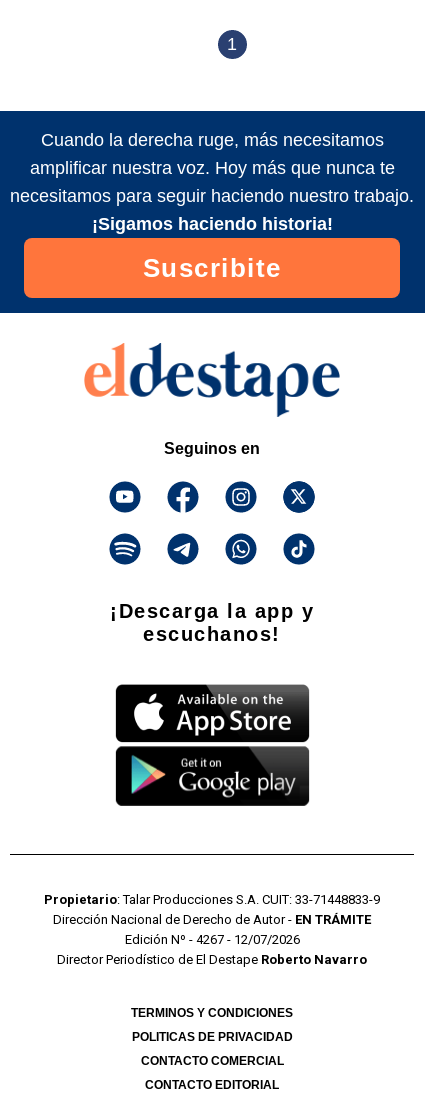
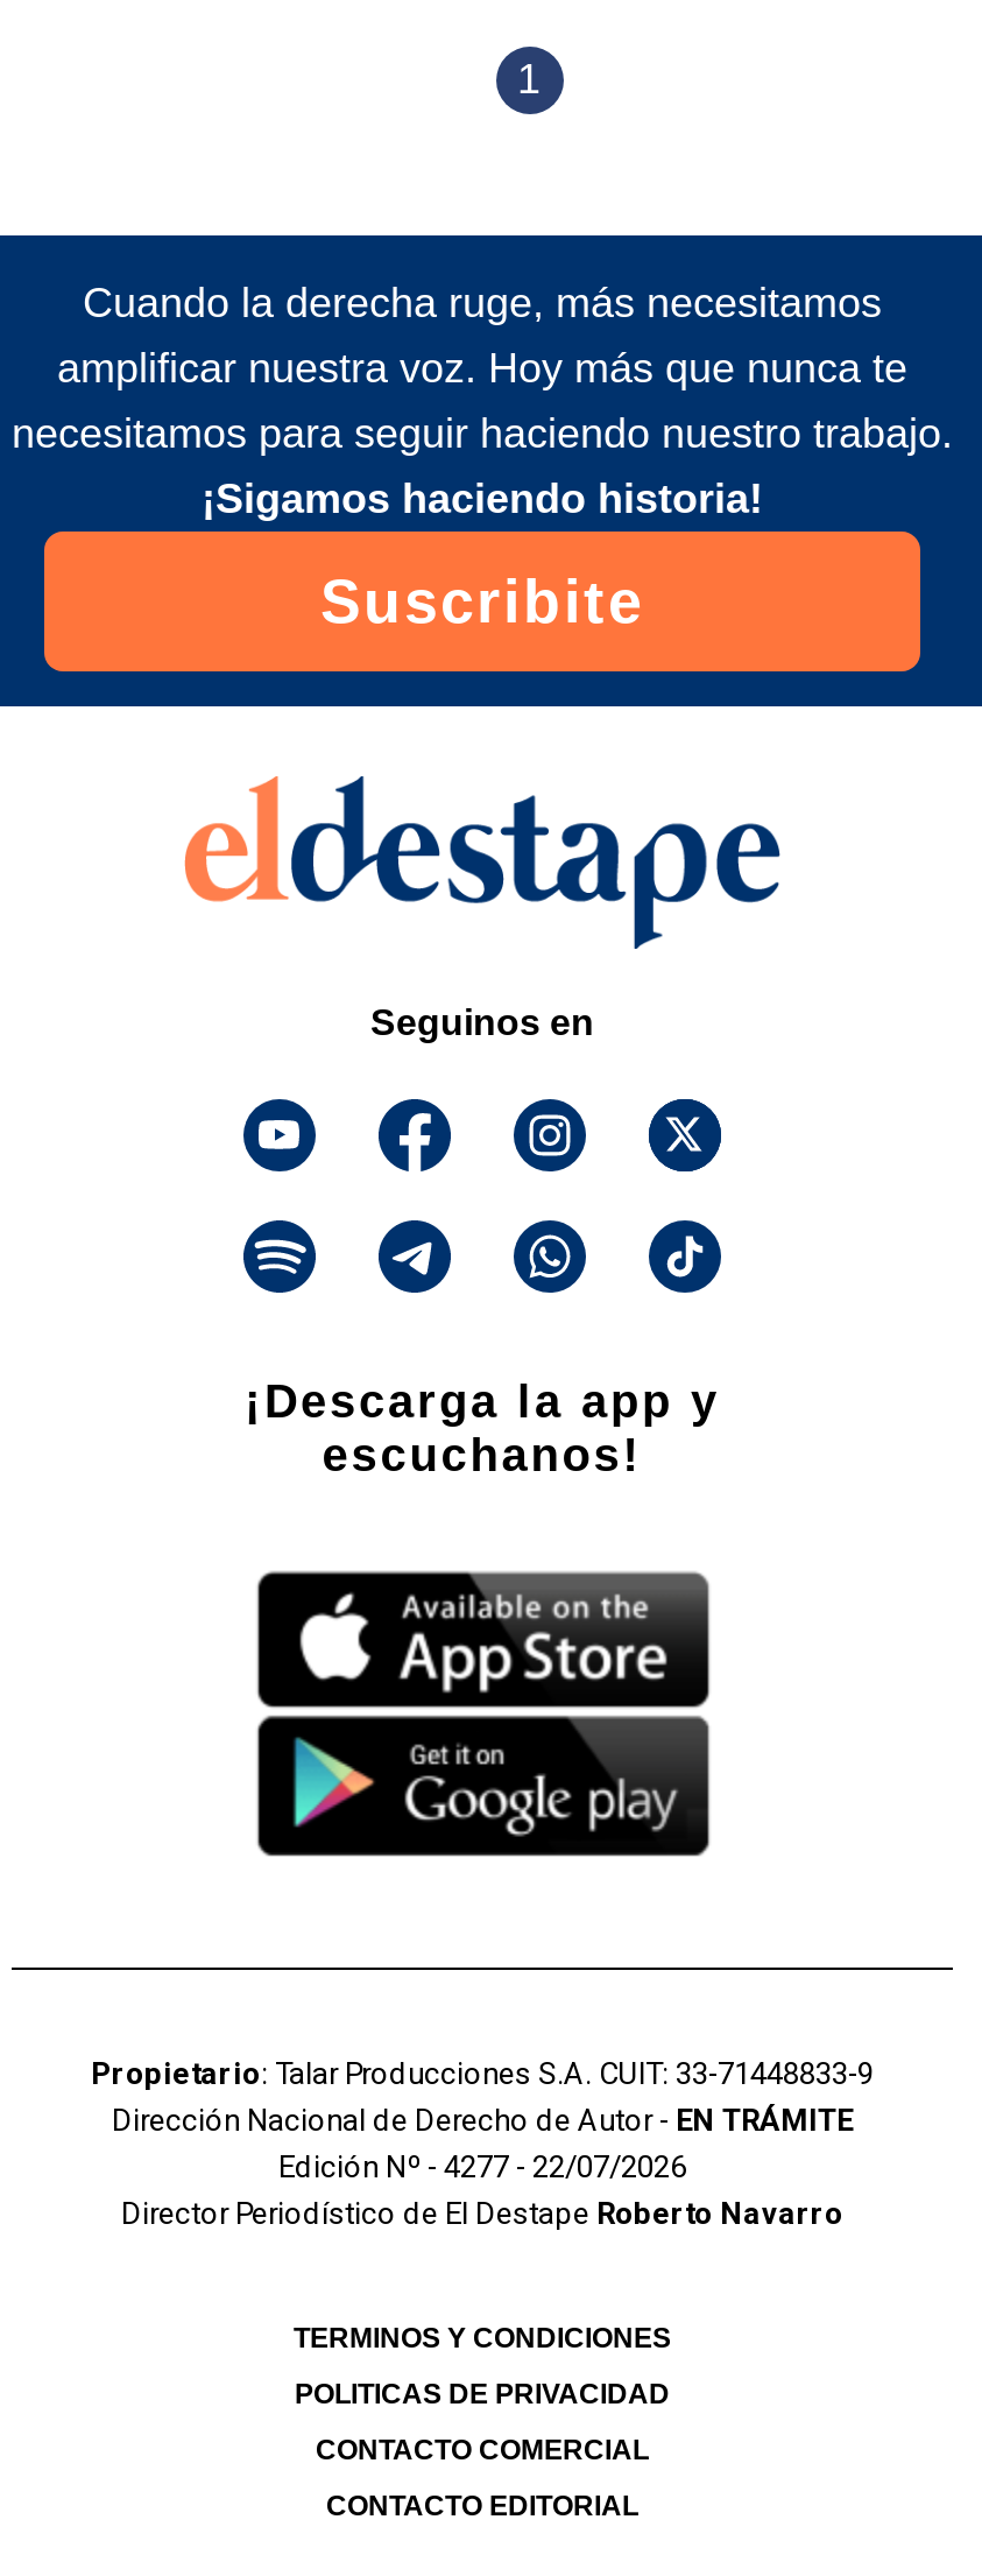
[124,932,299,947] Edición Nº - 4267 - 12/07/2026 -> [278,2149,686,2184] Edición Nº - 4277 - 22/07/2026

